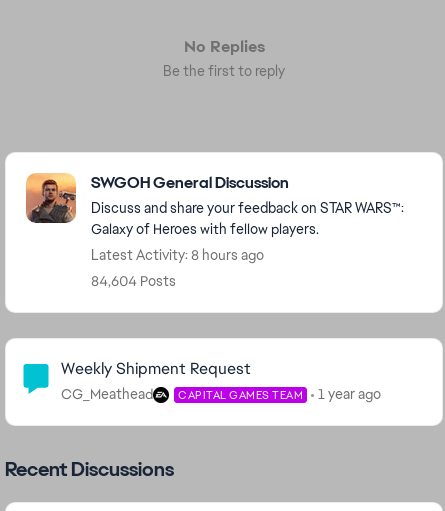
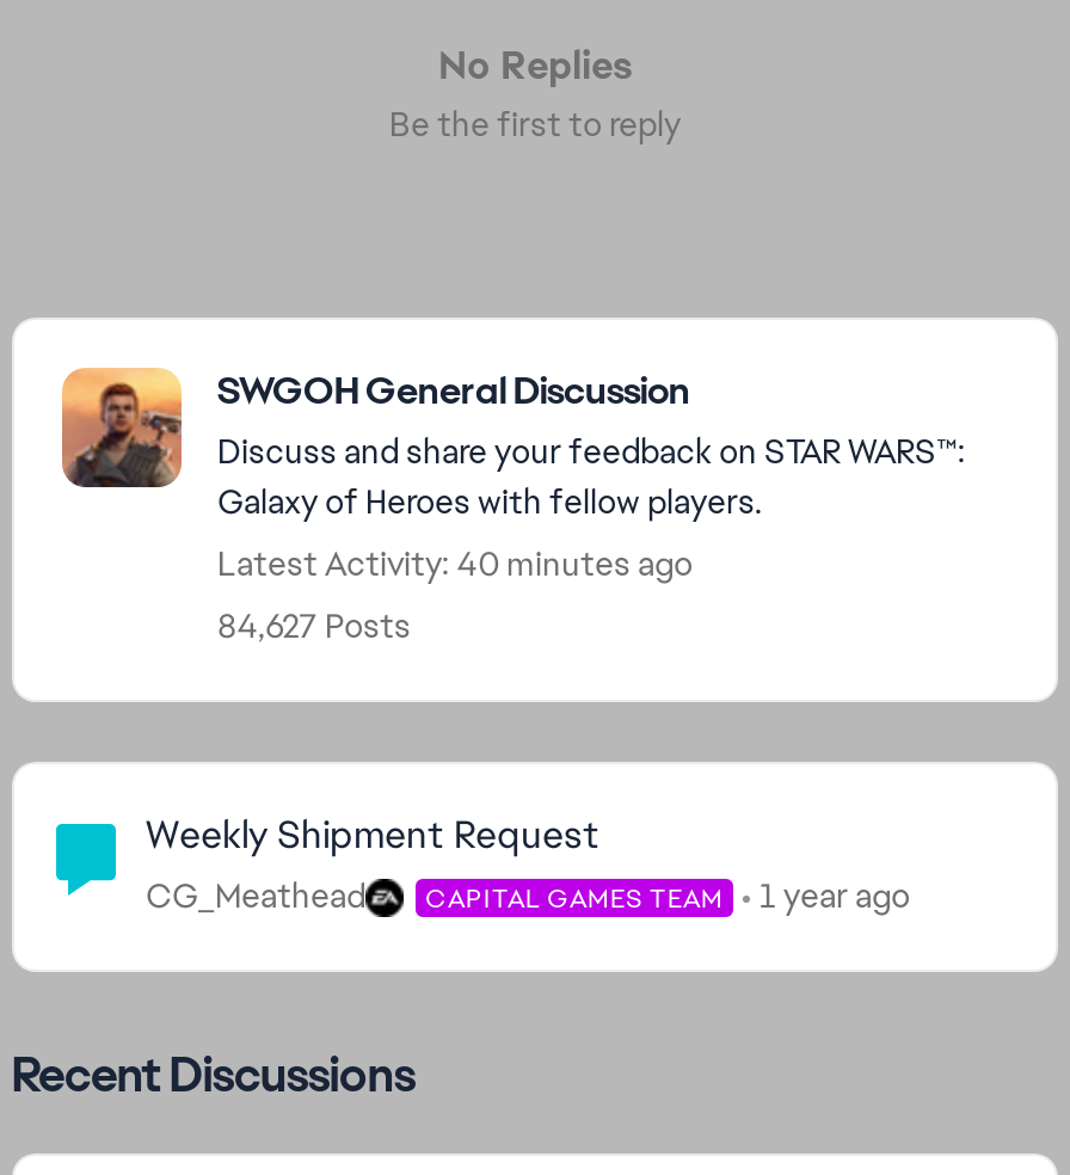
[91,246,264,264] Latest Activity: 8 hours ago -> [217,542,693,585] Latest Activity: 40 minutes ago
[91,272,176,290] 84,604 Posts -> [217,604,411,647] 84,627 Posts

